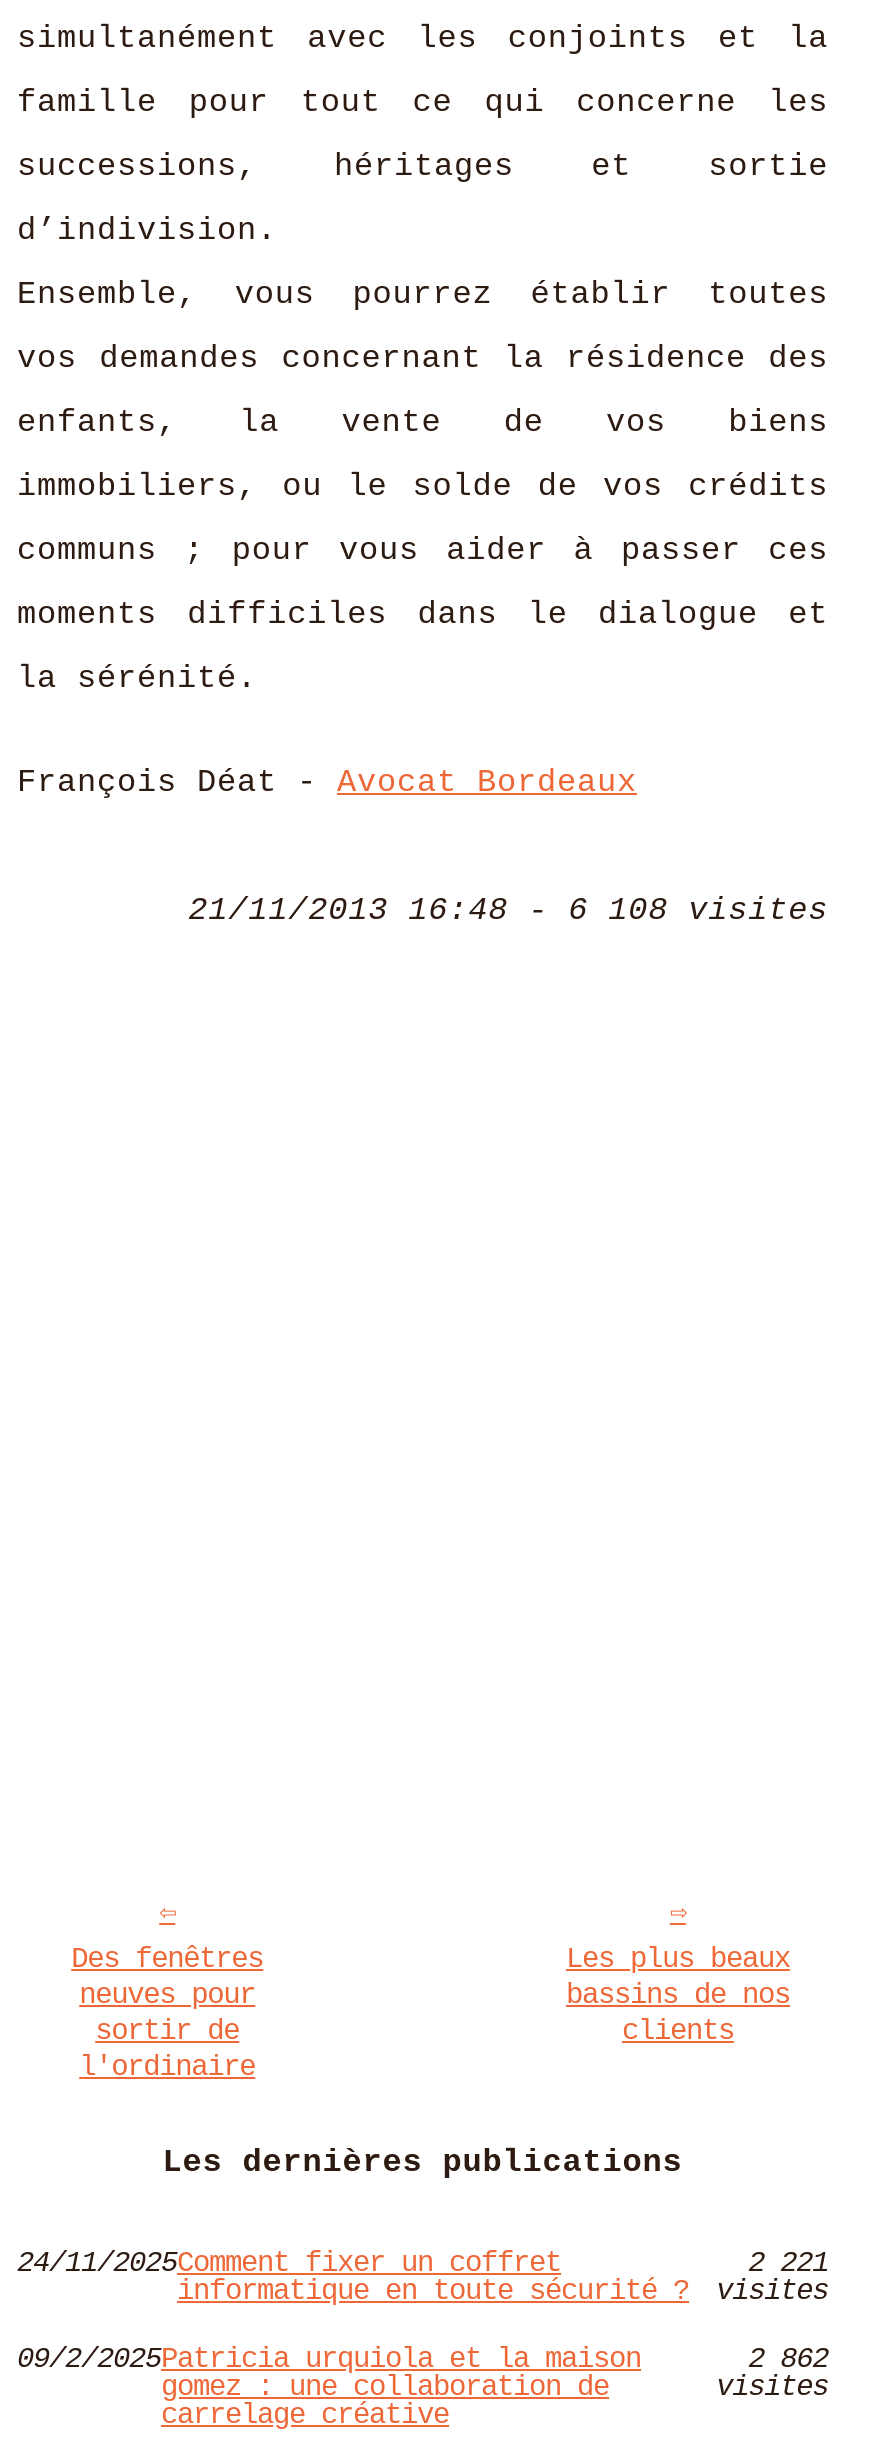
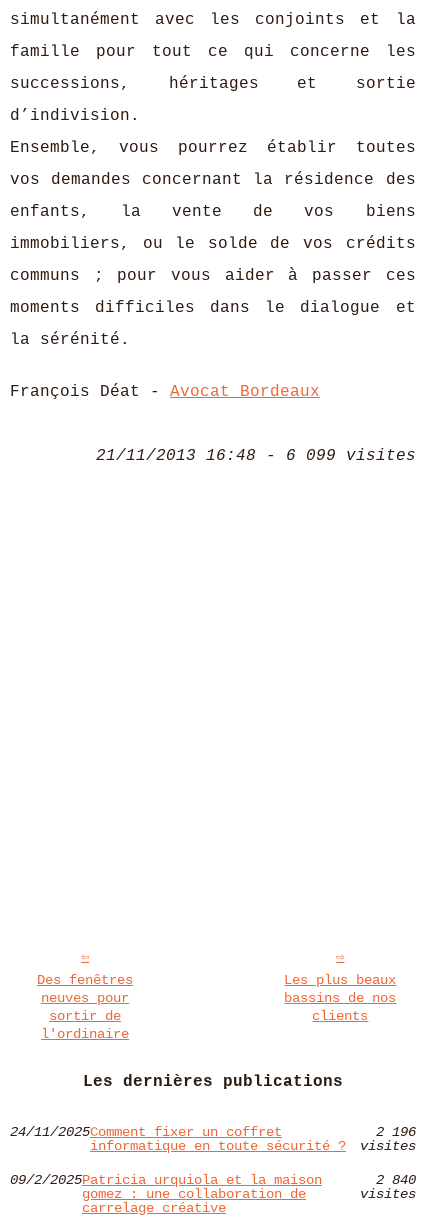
[188,892,828,928] 21/11/2013 16:48 - 6 108 visites -> [96,447,416,465] 21/11/2013 16:48 - 6 099 visites
[748,2246,828,2278] 2 221 -> [376,1124,416,1140] 2 196
[748,2342,828,2374] 2 862 -> [376,1172,416,1188] 2 840

